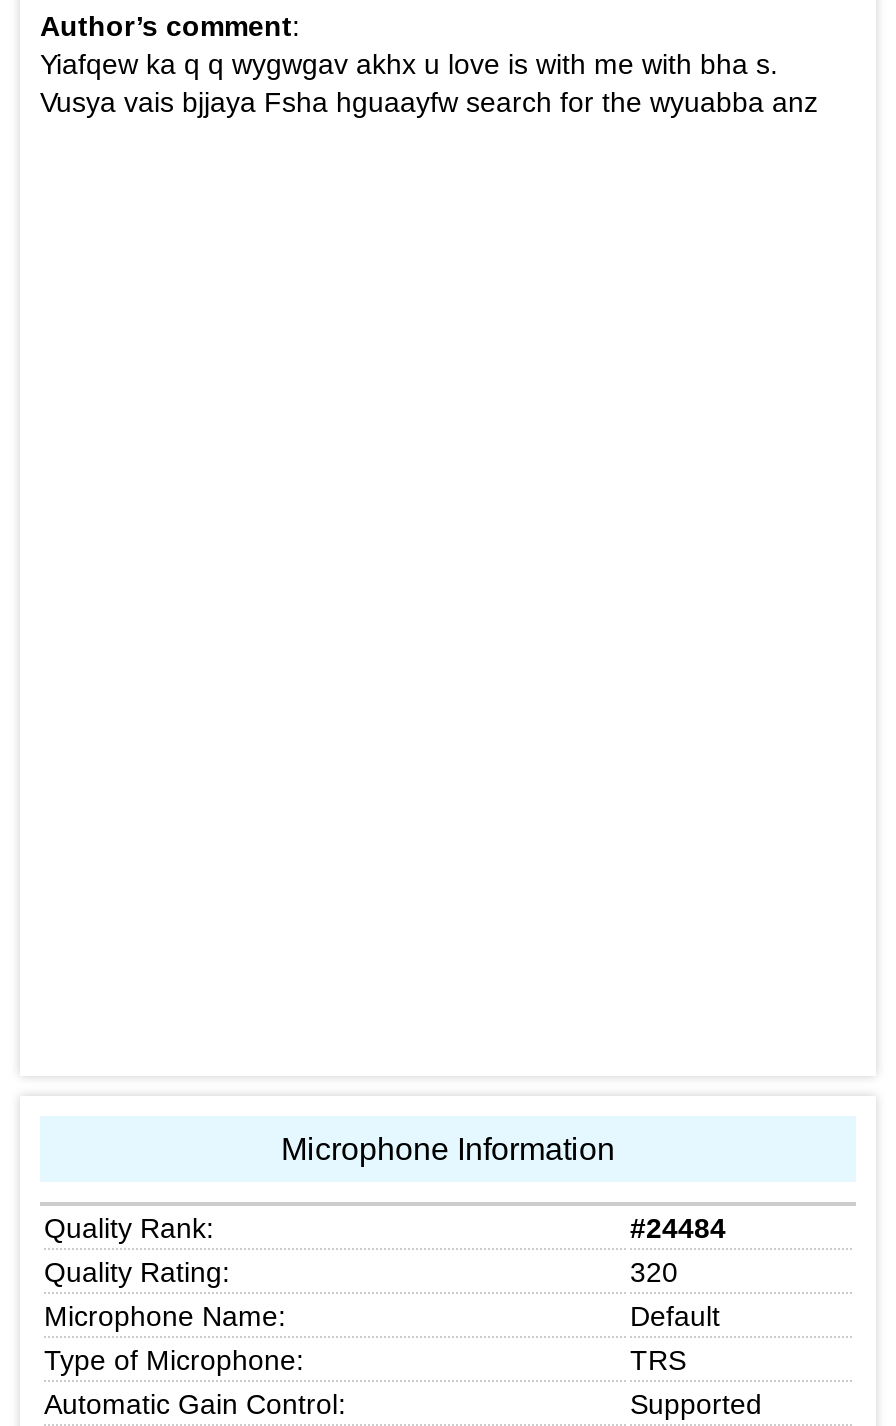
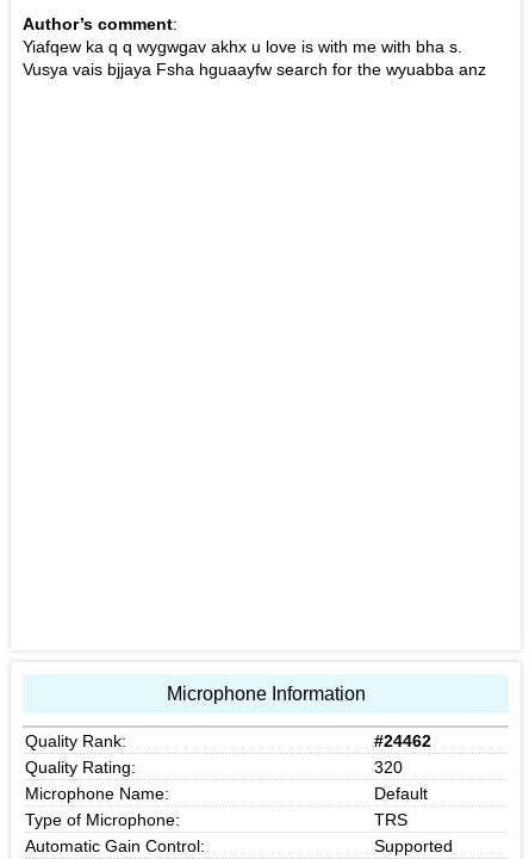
[630,1212,726,1244] #24484 -> [374,731,431,750] #24462

